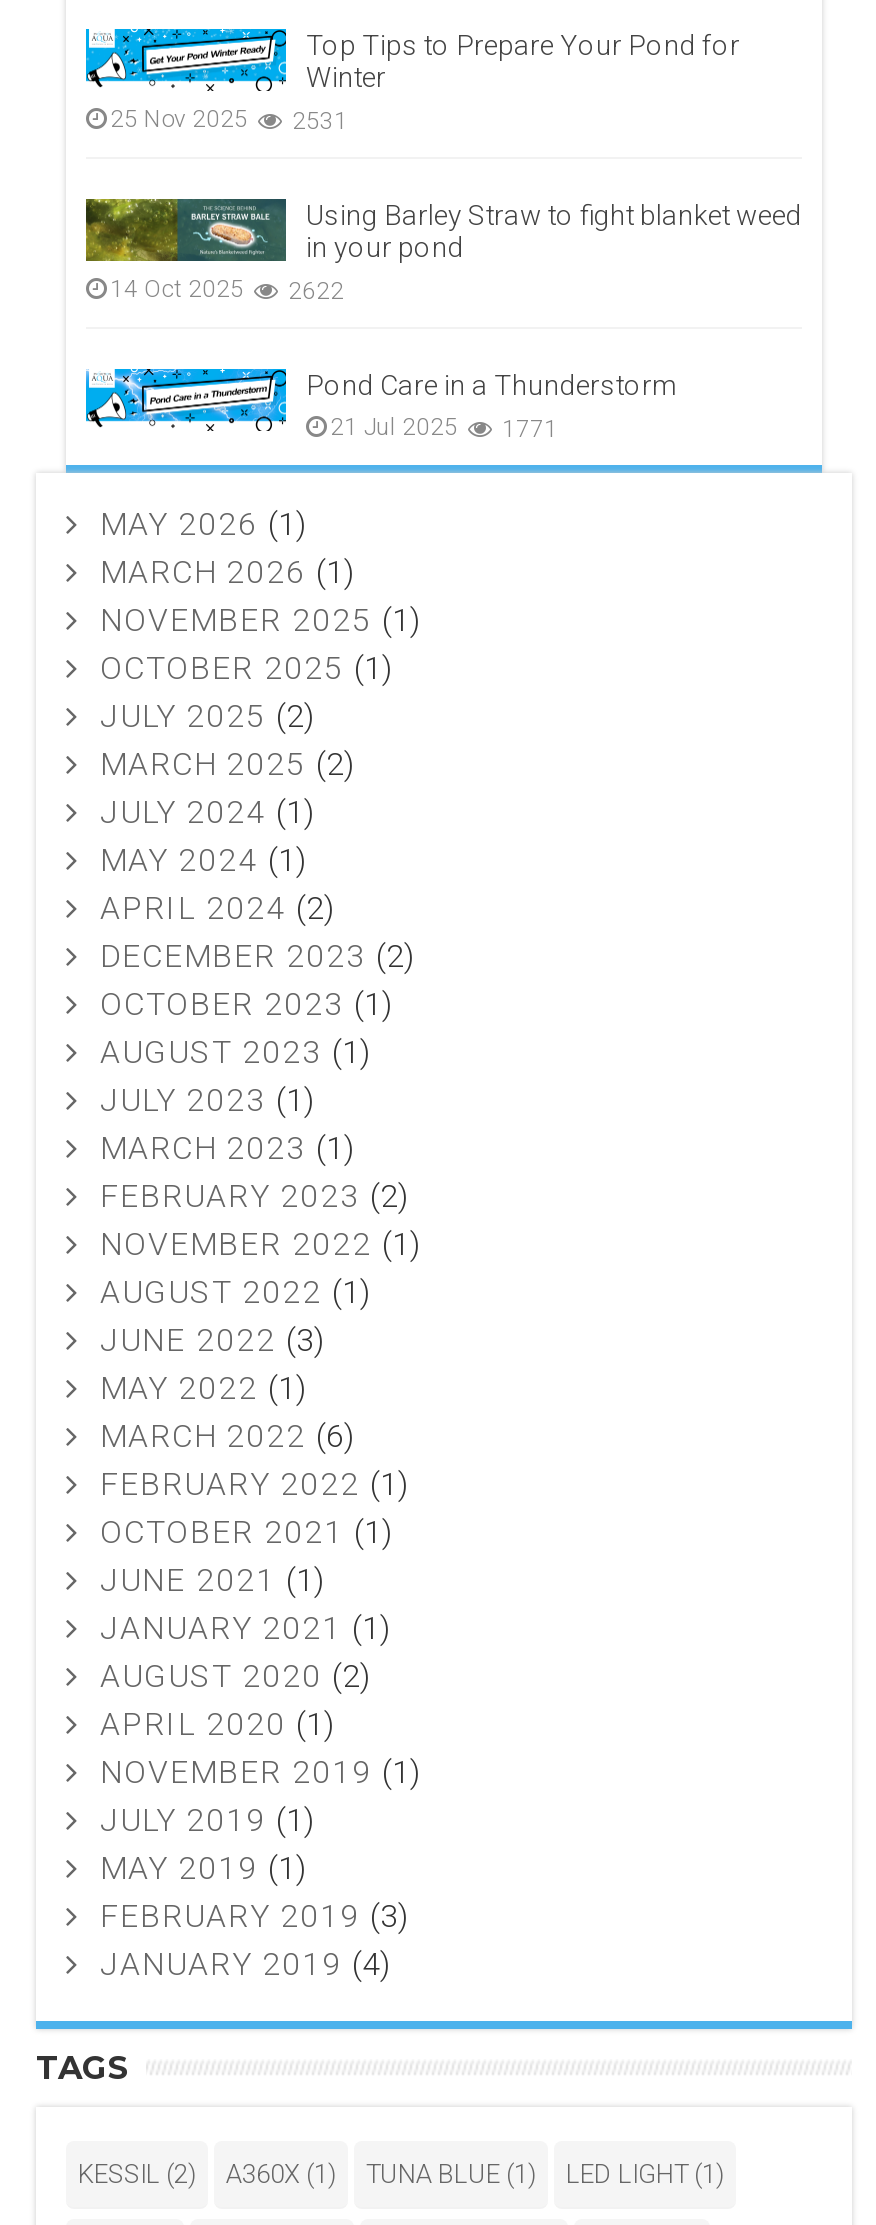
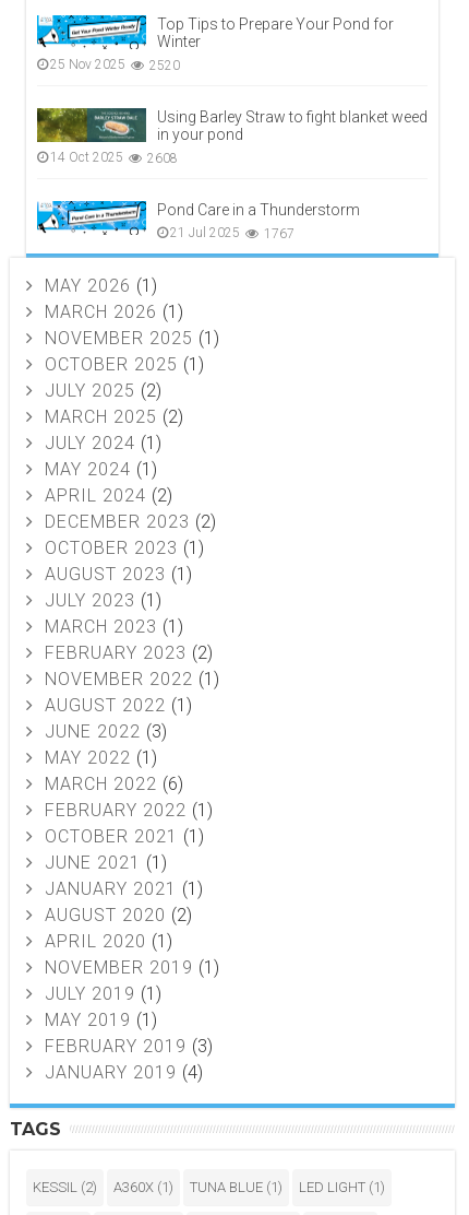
[110,105,348,135] 25 Nov 2025 2531 -> [50,57,180,73] 25 Nov 2025 2520
[110,275,344,305] 14 Oct 2025 2622 -> [50,150,178,166] 14 Oct 2025 2608
[330,413,558,443] 21 Jul 2025 1771 -> [170,225,294,242] 21 Jul 2025 1767

